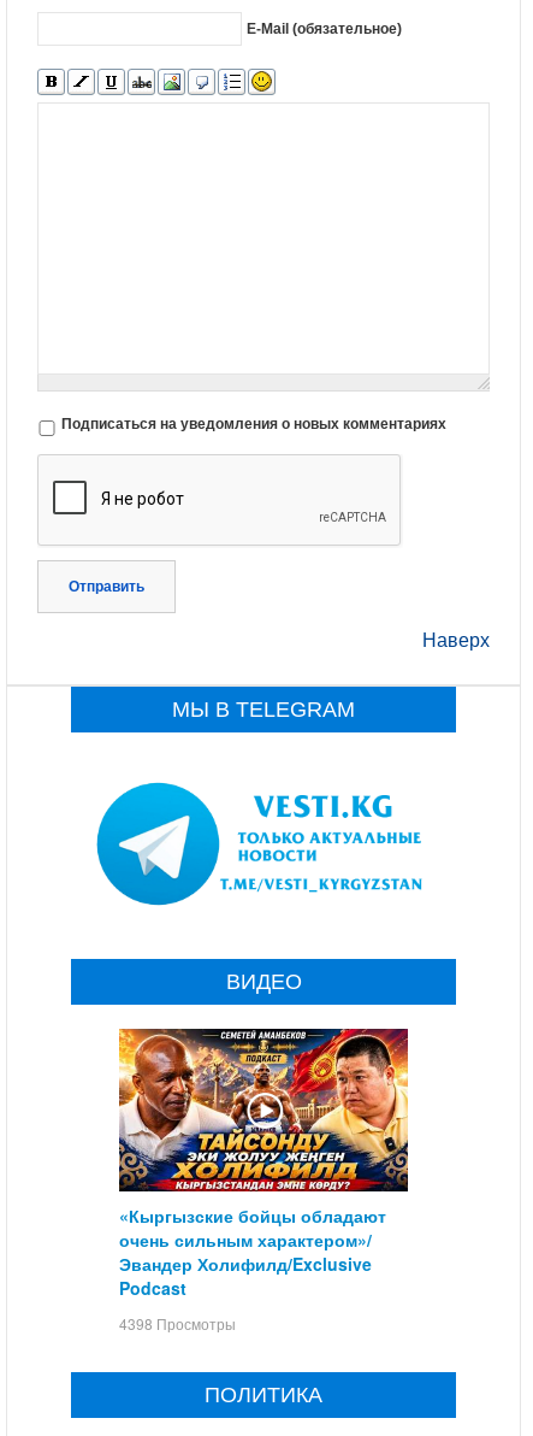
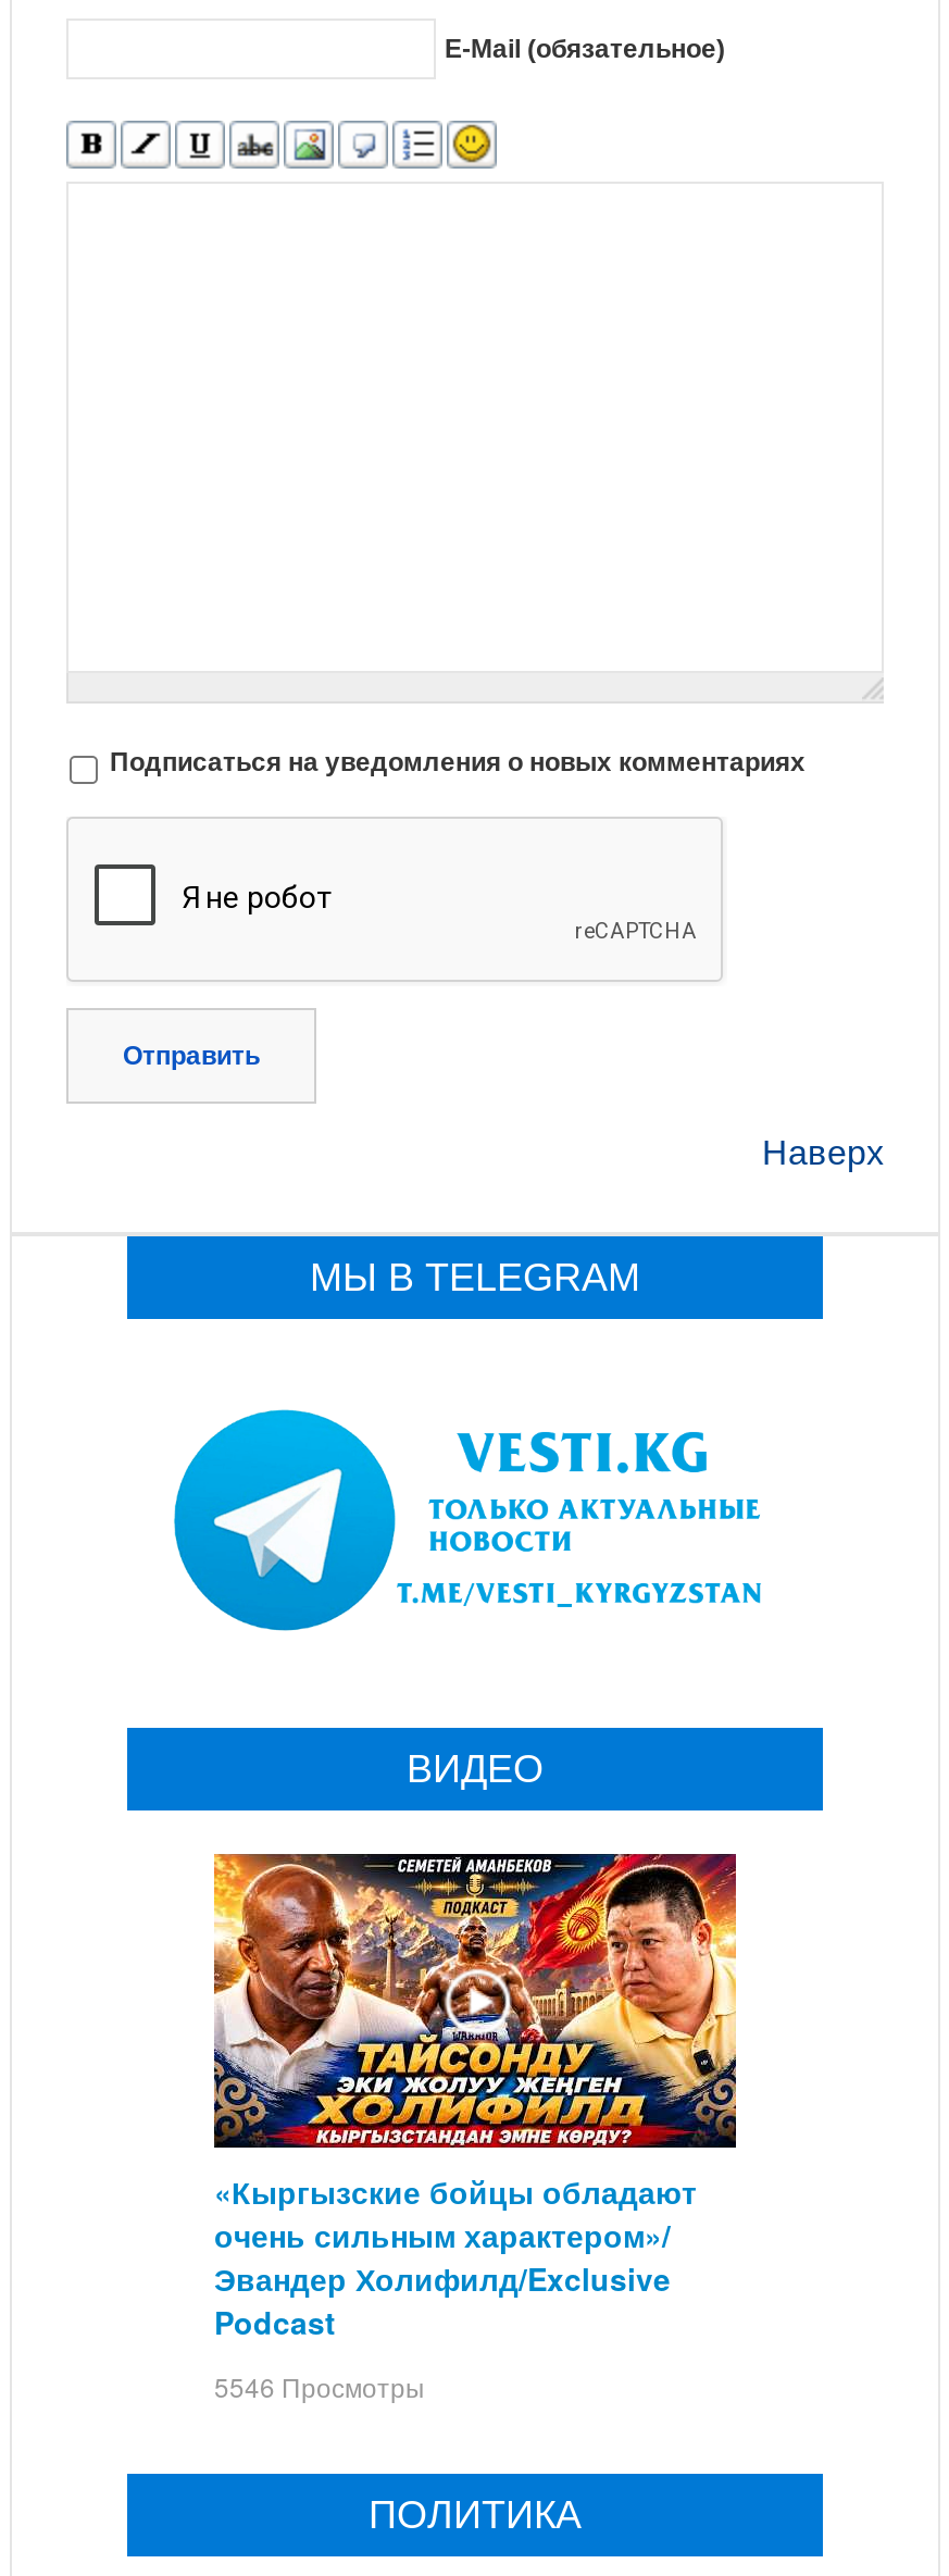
[119,1313,236,1333] 4398 Просмотры -> [214,2367,425,2404] 5546 Просмотры

